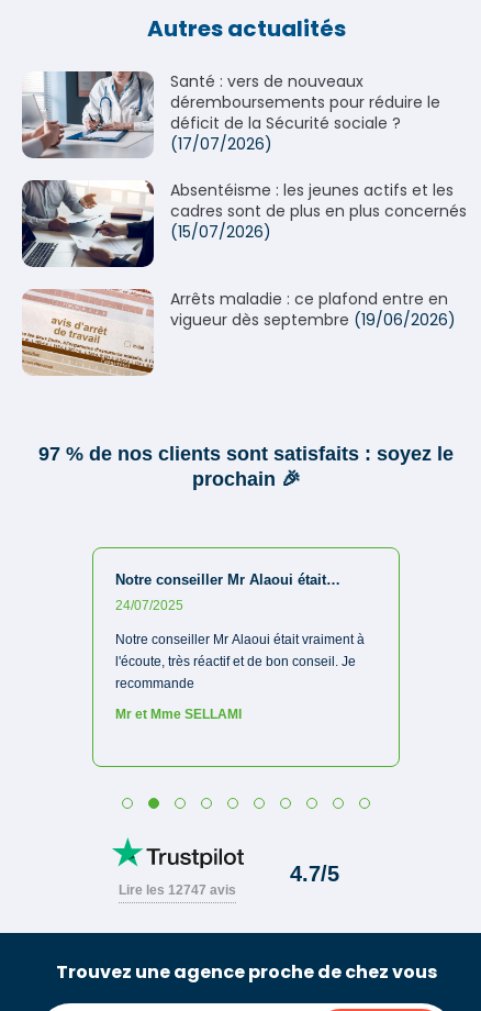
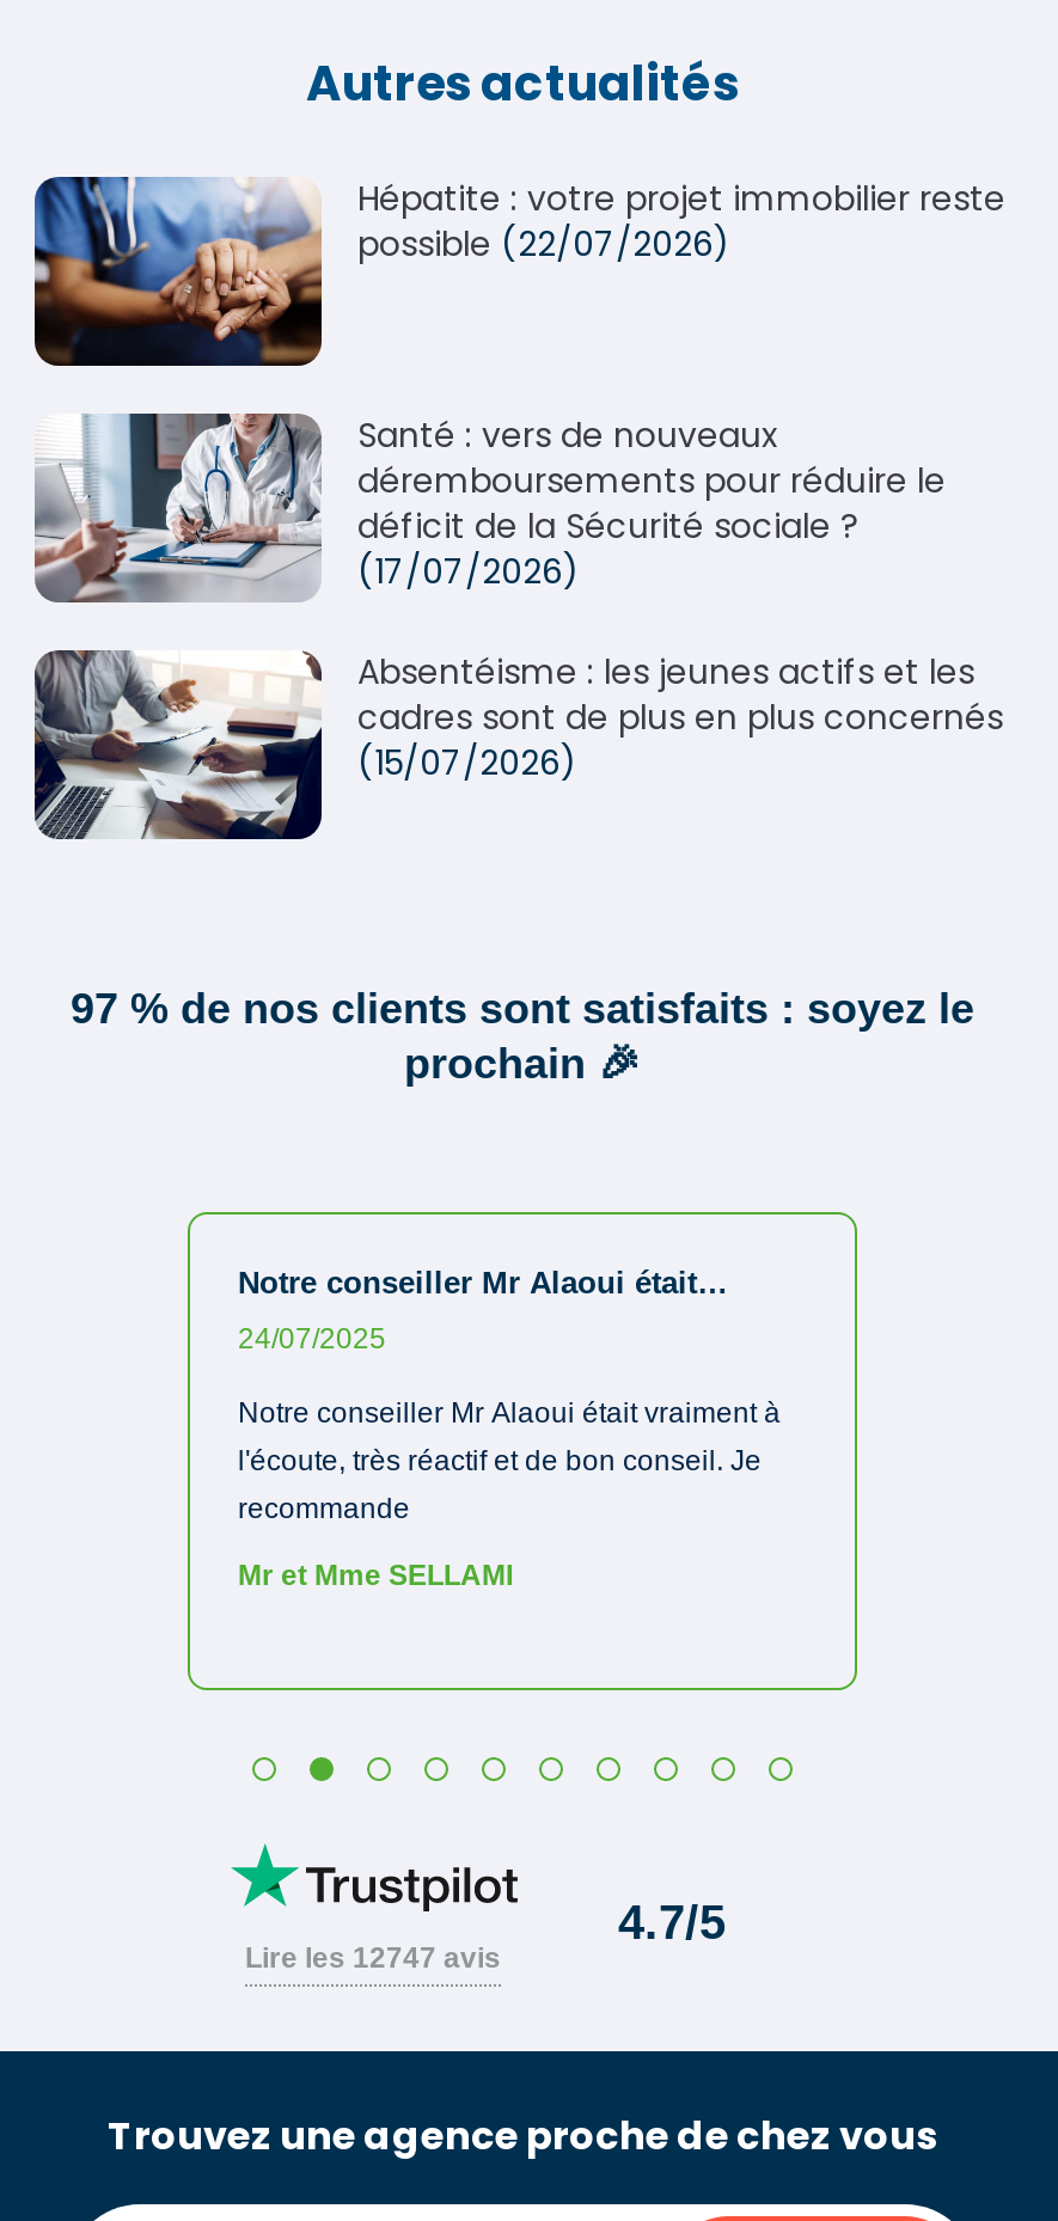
none -> [32,174,1005,368] [image] | Hépatite : votre projet immobilier reste | possible (22/07/2026)
moved [20,69,467,243] -> [30,409,1003,786]: [image] | Santé : vers de nouveaux | déremboursements pour réduire le | déficit de la Sécurité sociale ? | (17/07/2026) | Absentéisme : les jeunes actifs et les | cadres sont de plus en plus concernés | (15/07/2026)
[21,288,456,376] [image] | Arrêts maladie : ce plafond entre en | vigueur dès septembre (19/06/2026) -> none

